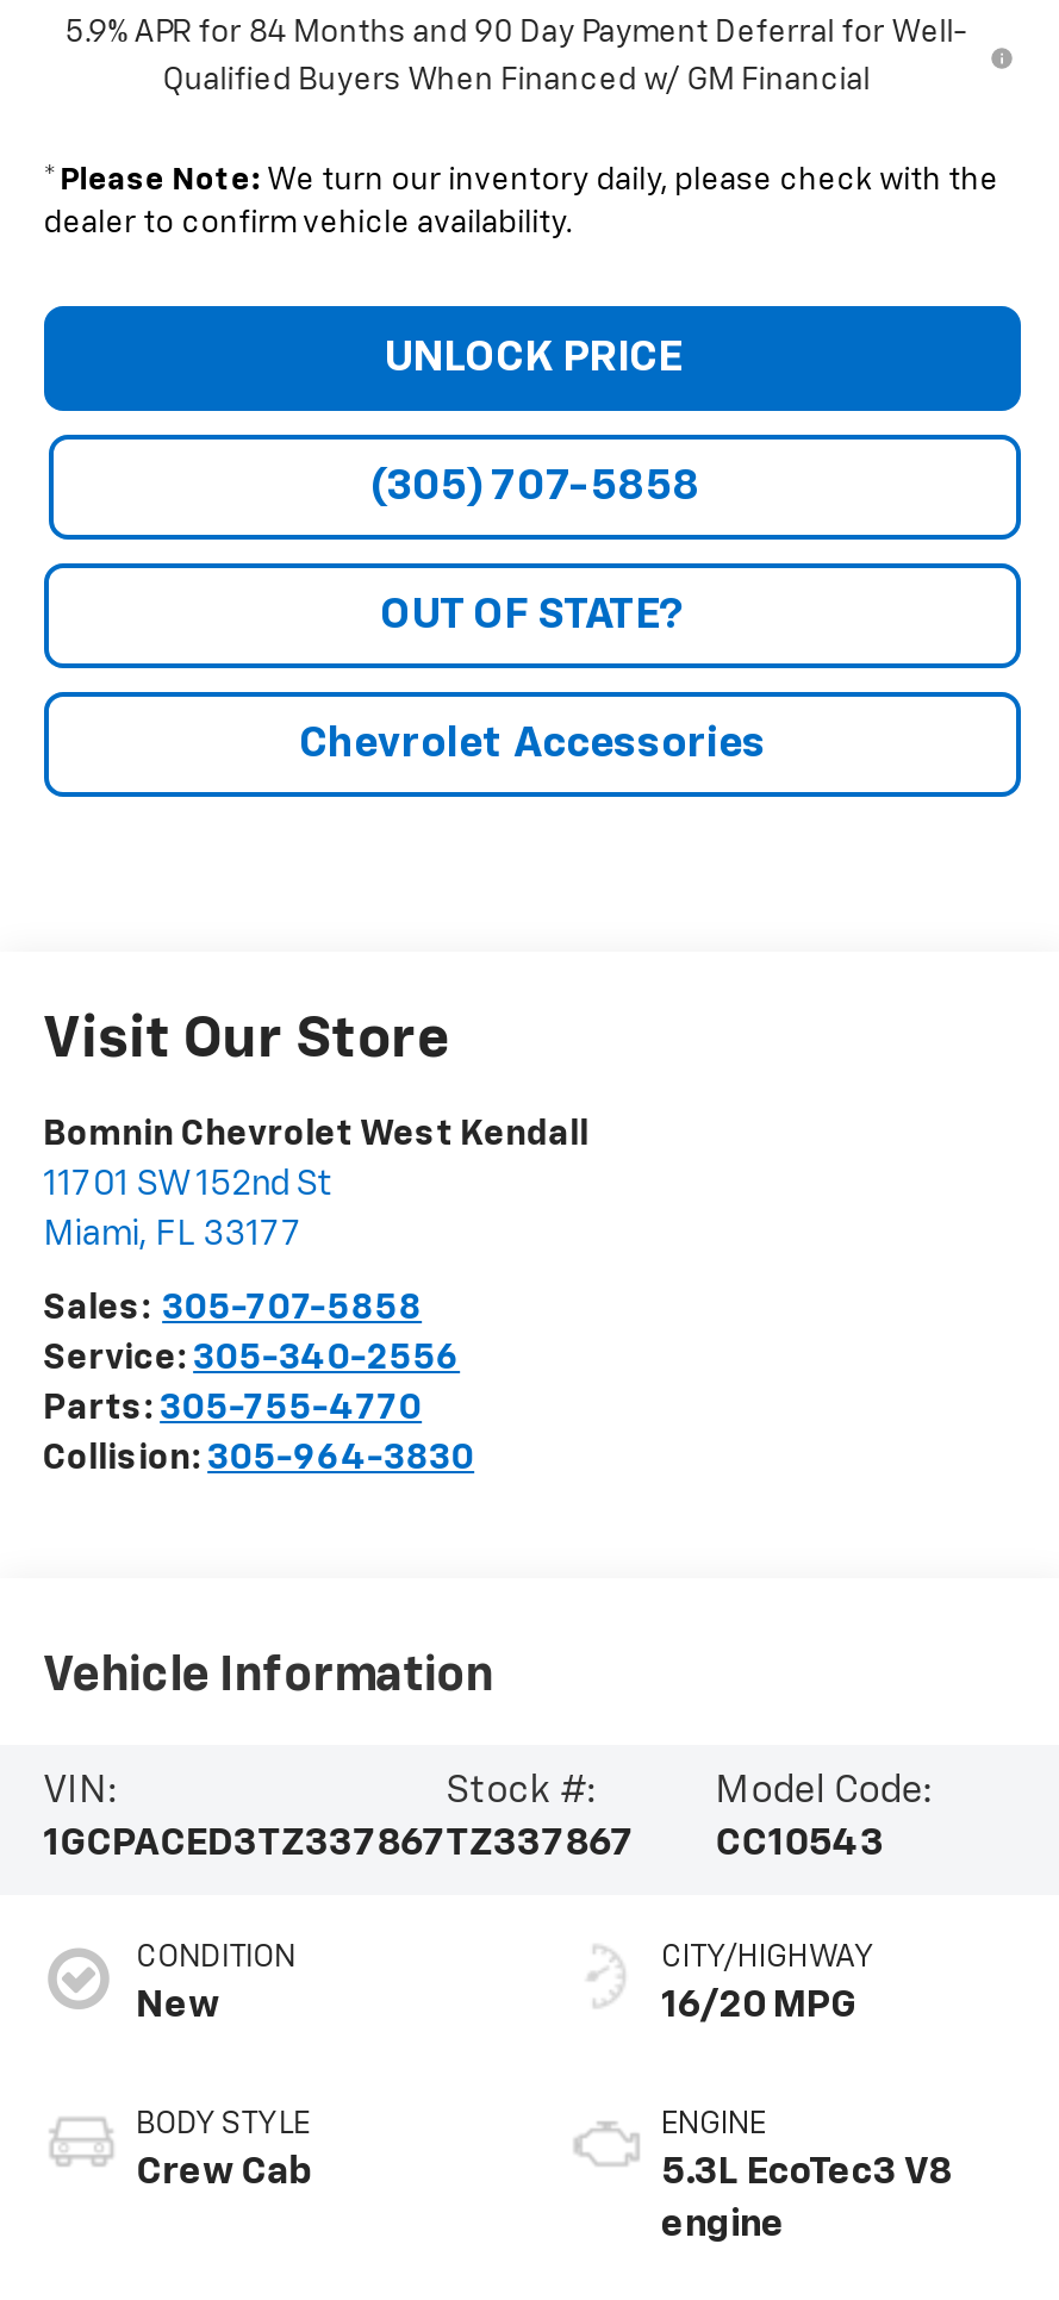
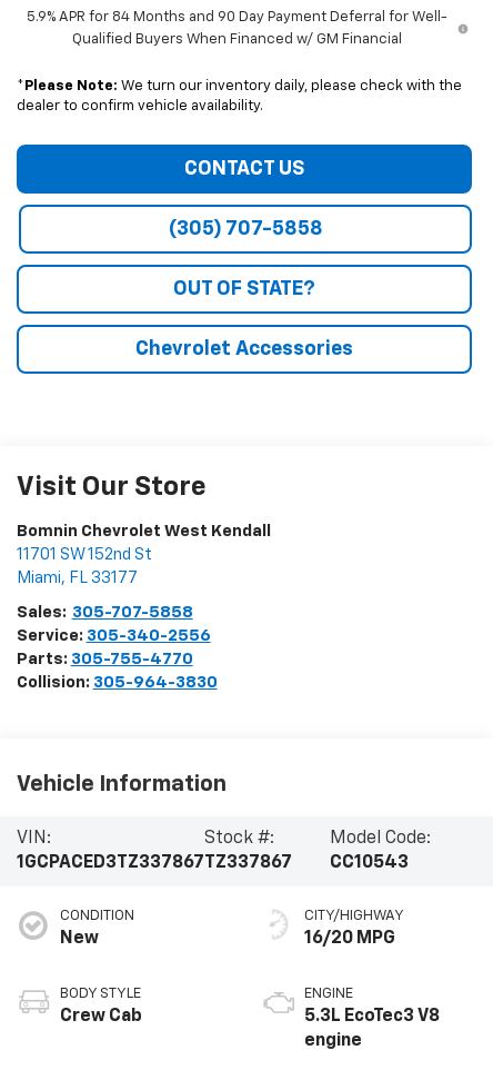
[384,337,681,380] UNLOCK PRICE -> [184,159,304,179] CONTACT US

